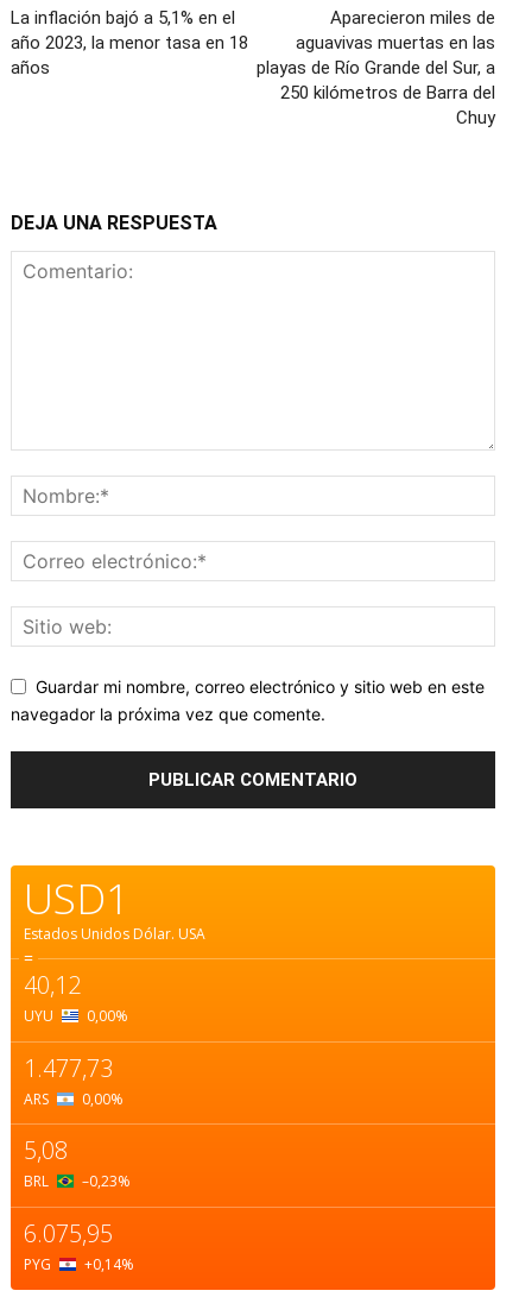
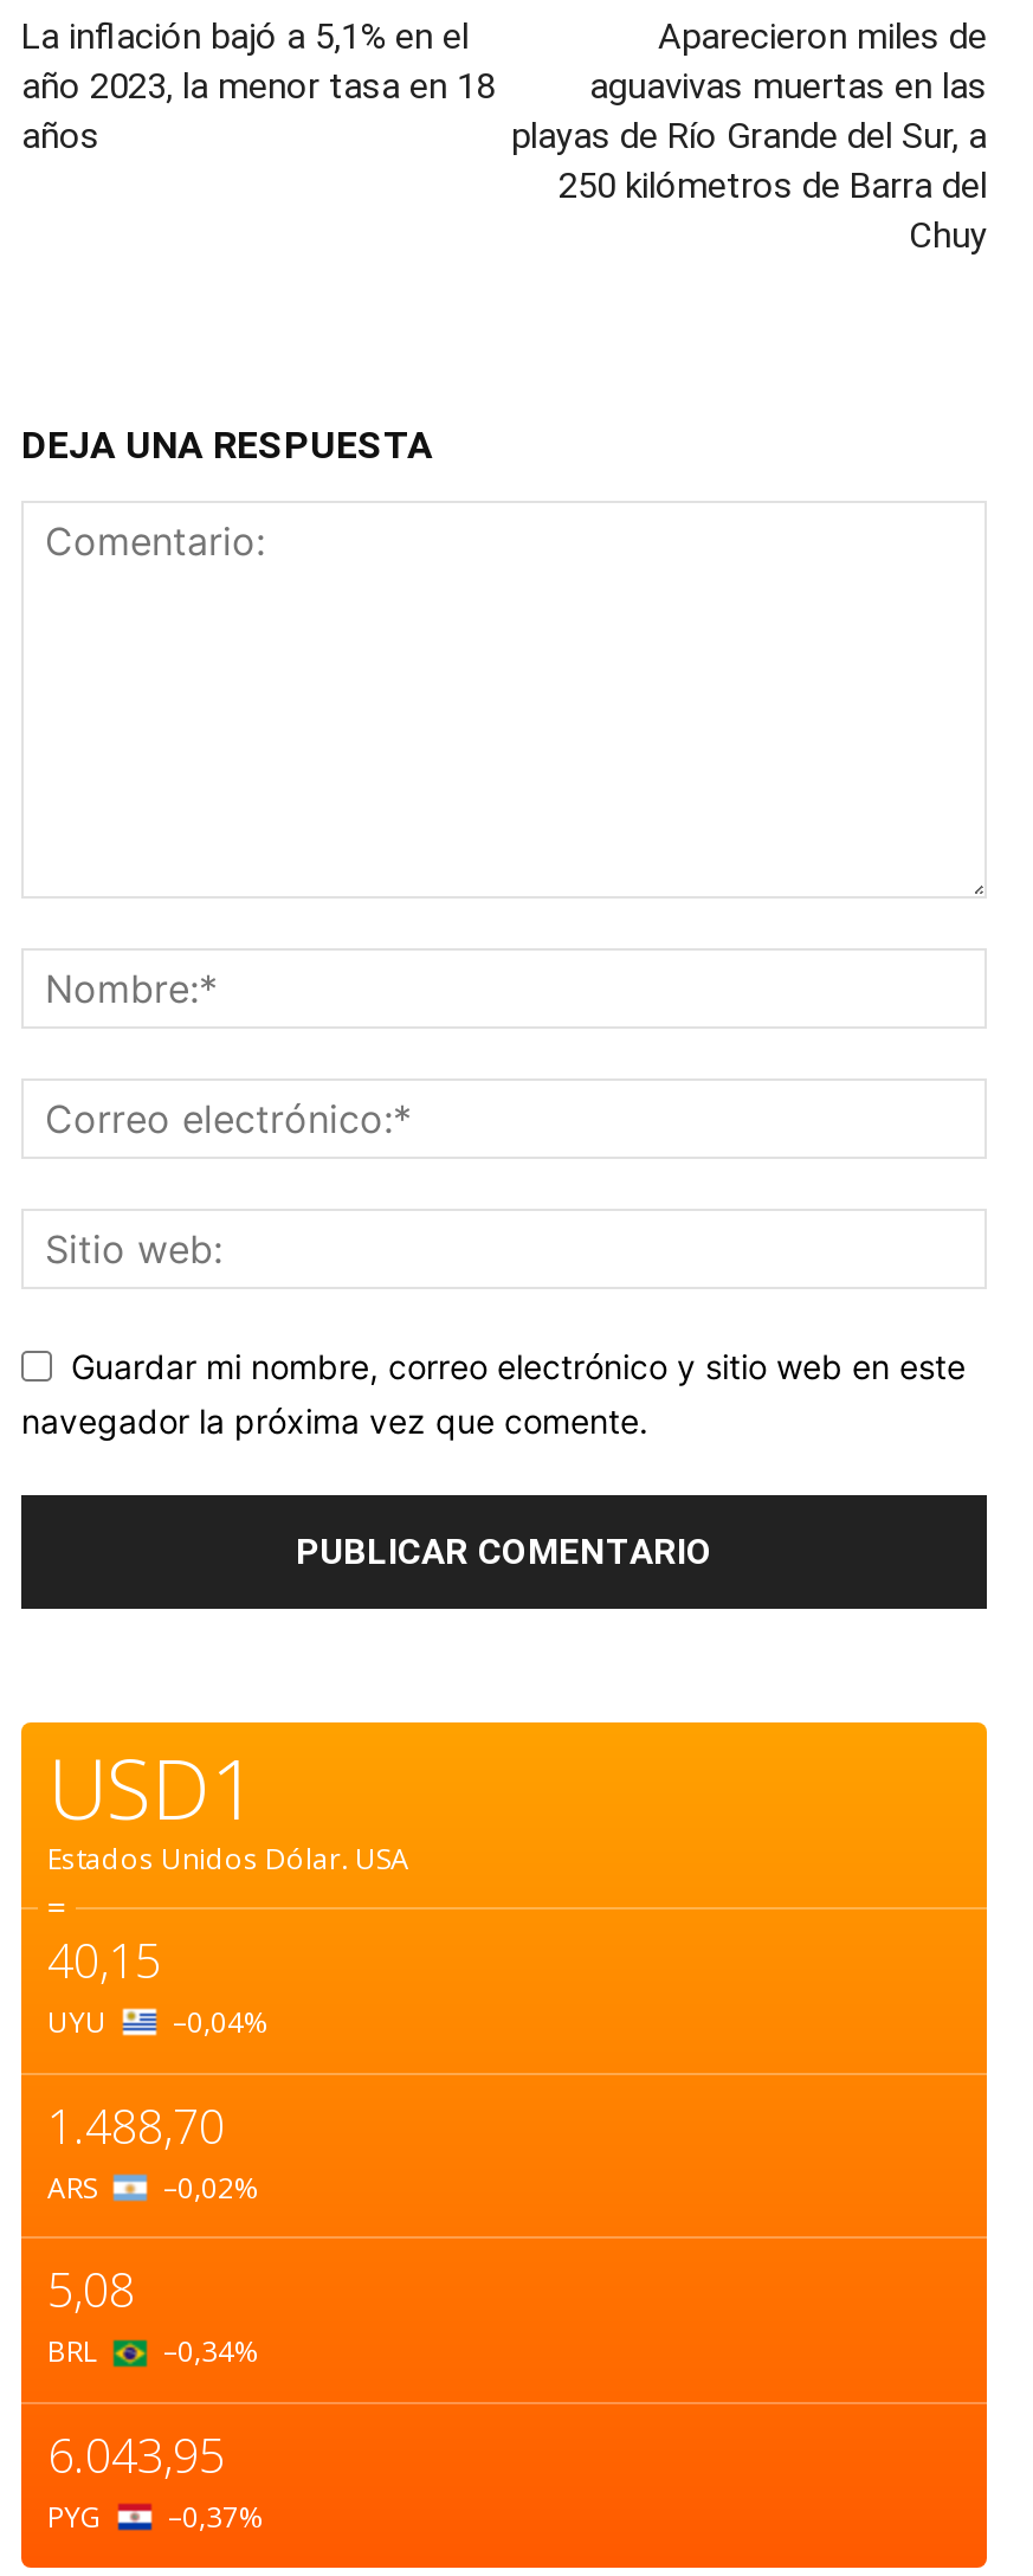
[24,969,81,1001] 40,12 -> [47,1928,161,1992] 40,15
[24,1006,128,1026] UYU 0,00% -> [47,2001,270,2042] UYU –0,04%
[24,1052,113,1084] 1.477,73 -> [47,2093,225,2157] 1.488,70
[24,1088,124,1109] ARS 0,00% -> [47,2167,260,2207] ARS –0,02%
[24,1171,131,1192] BRL –0,23% -> [47,2332,260,2372] BRL –0,34%
[24,1218,113,1250] 6.075,95 -> [47,2424,225,2488] 6.043,95
[24,1254,134,1275] PYG +0,14% -> [47,2497,265,2537] PYG –0,37%

